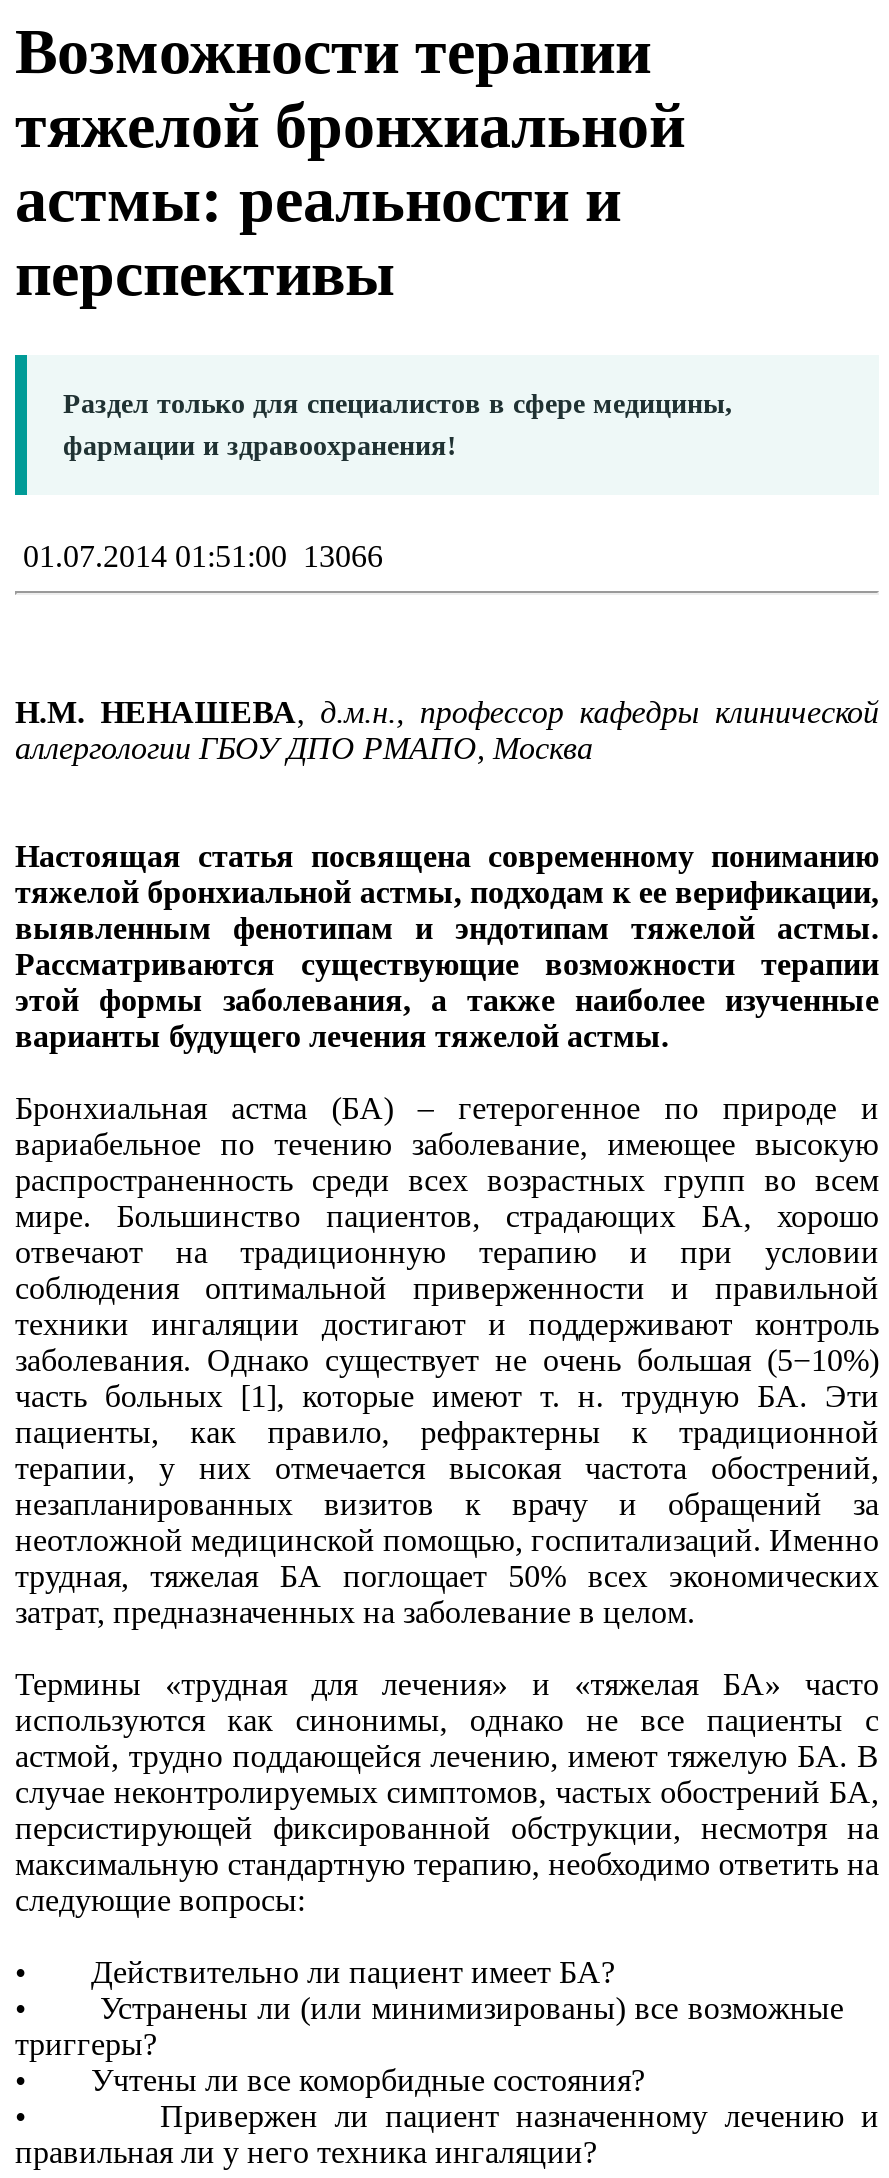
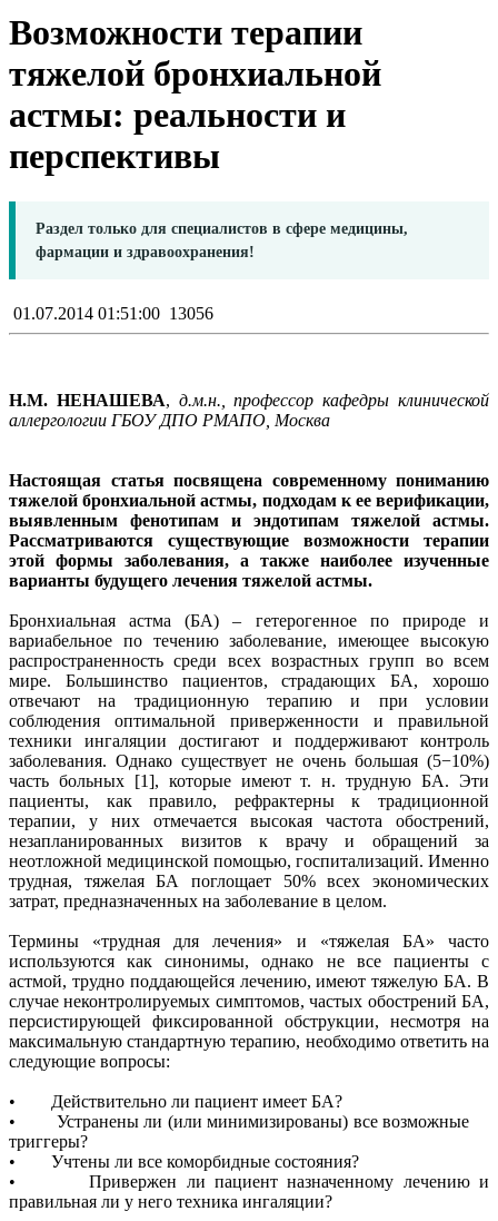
[15,539,383,573] 01.07.2014 01:51:00 13066 -> [9,304,213,323] 01.07.2014 01:51:00 13056

